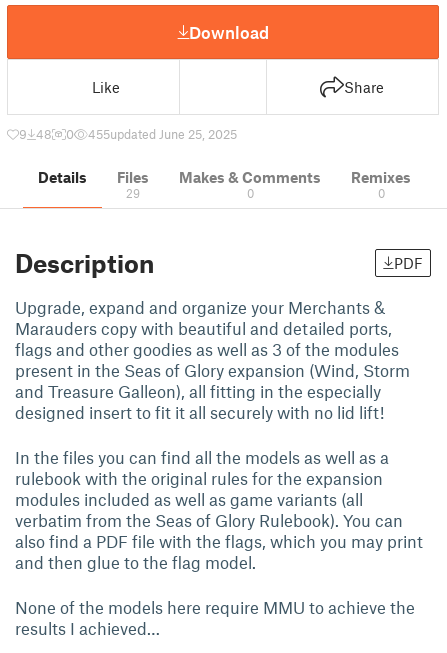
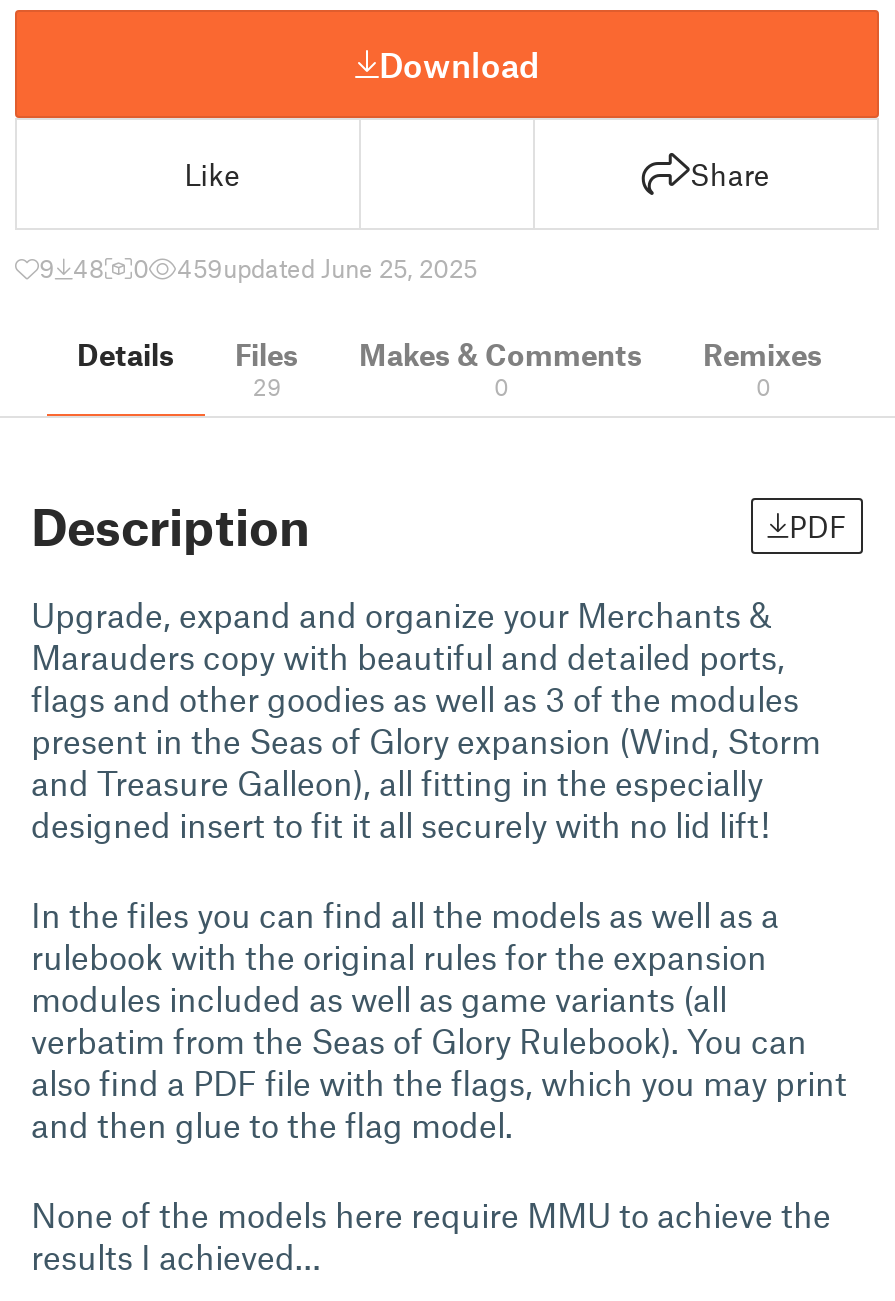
[88,126,237,142] 455updated June 25, 2025 -> [177,252,477,284] 459updated June 25, 2025

